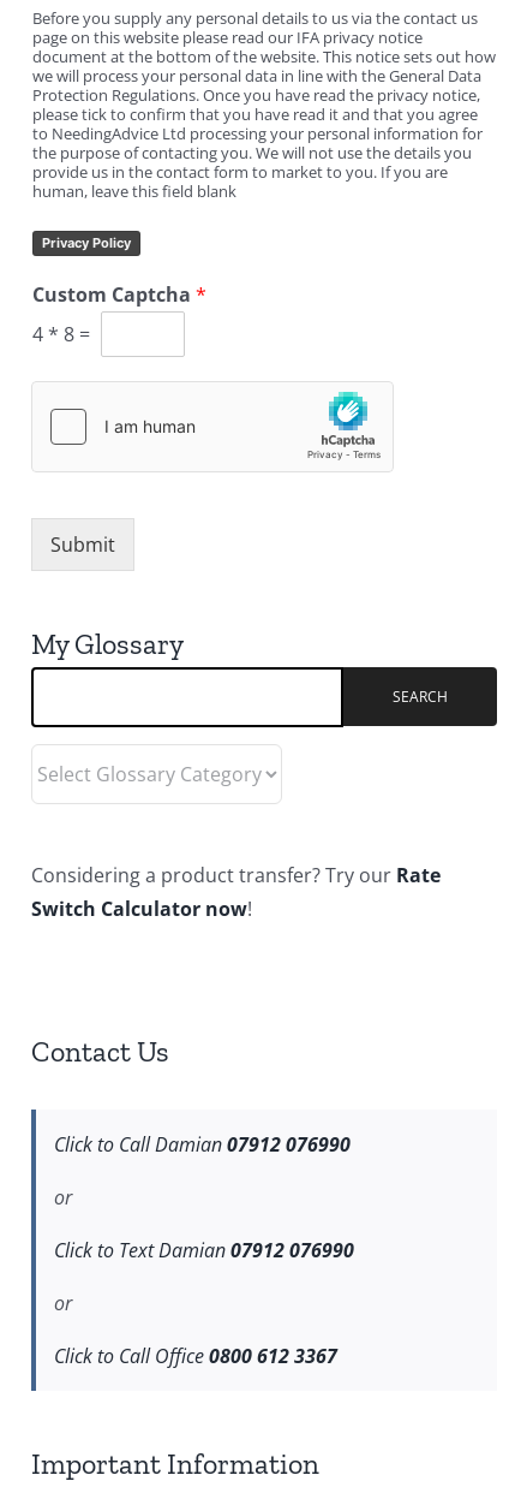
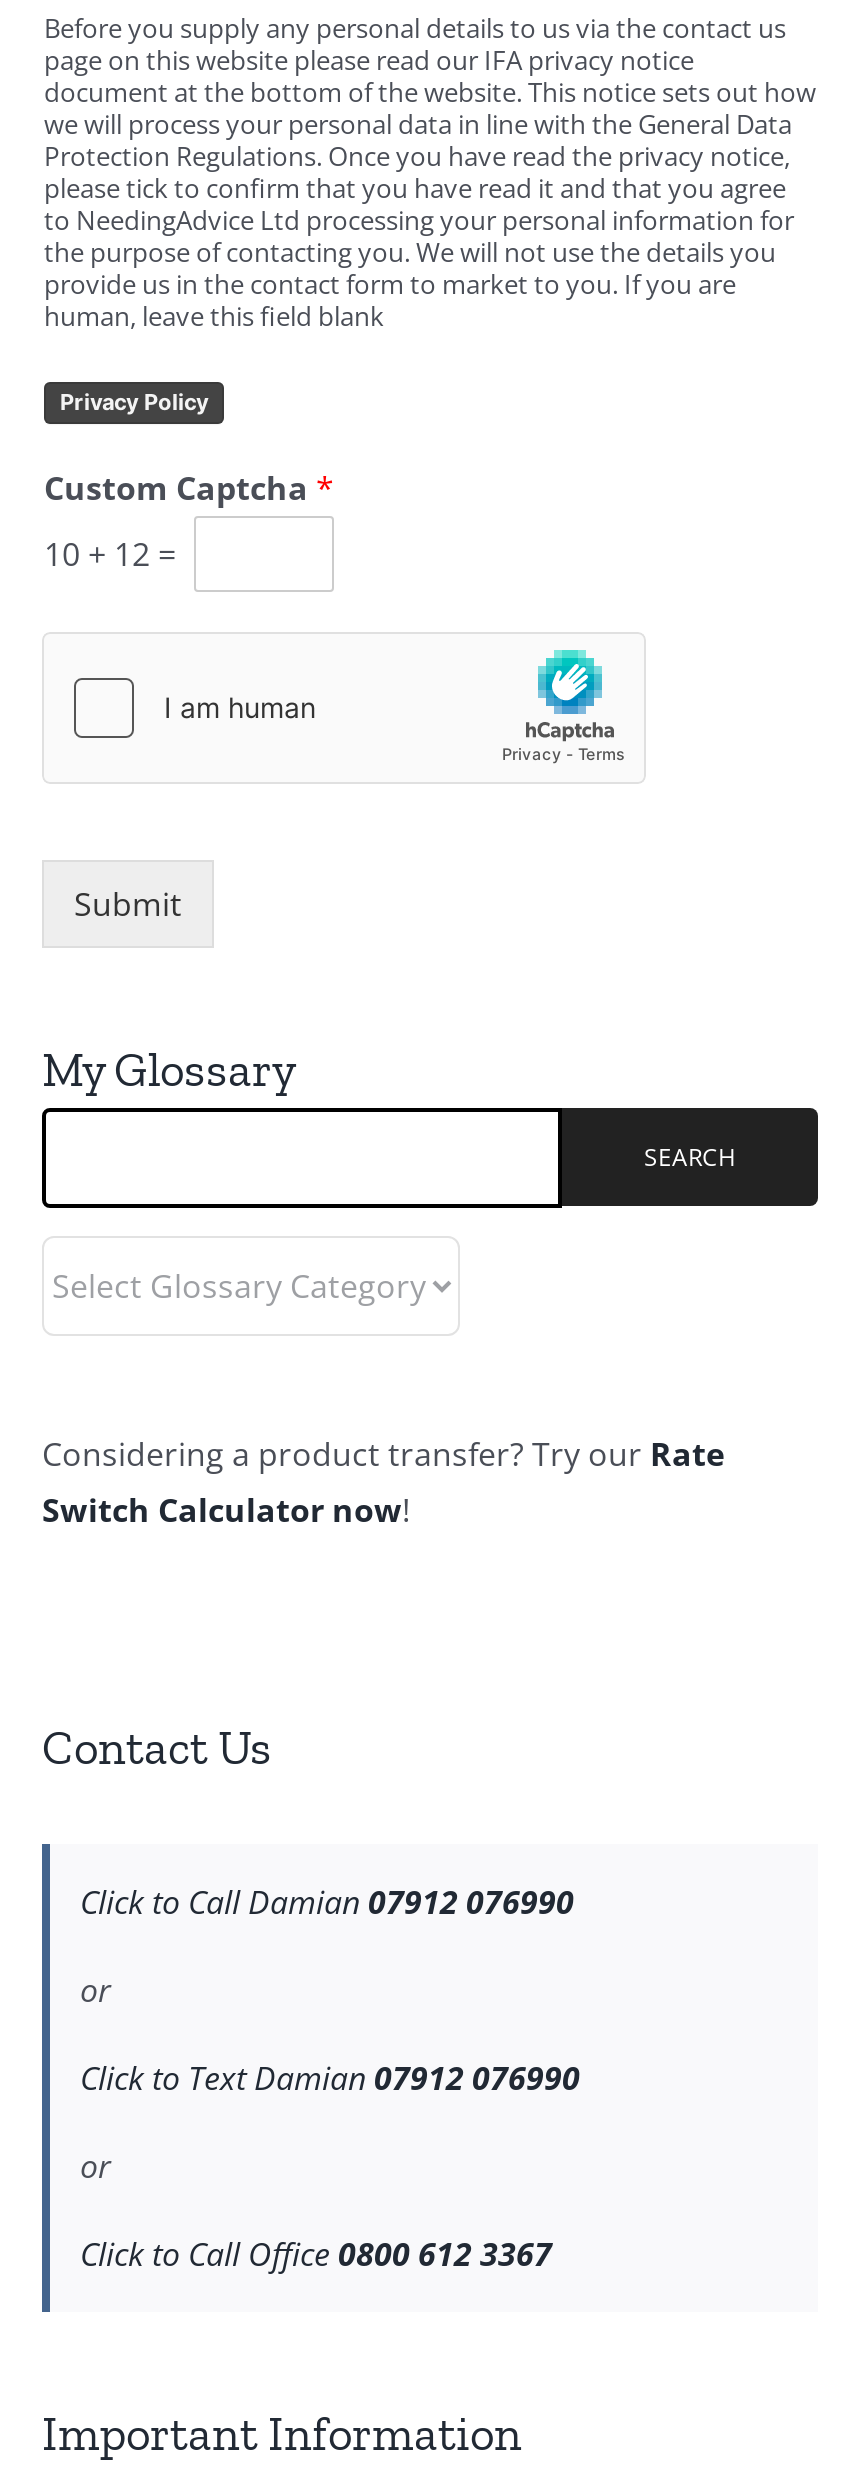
[32,320,90,347] 4 * 8 = -> [44,531,176,575] 10 + 12 =

